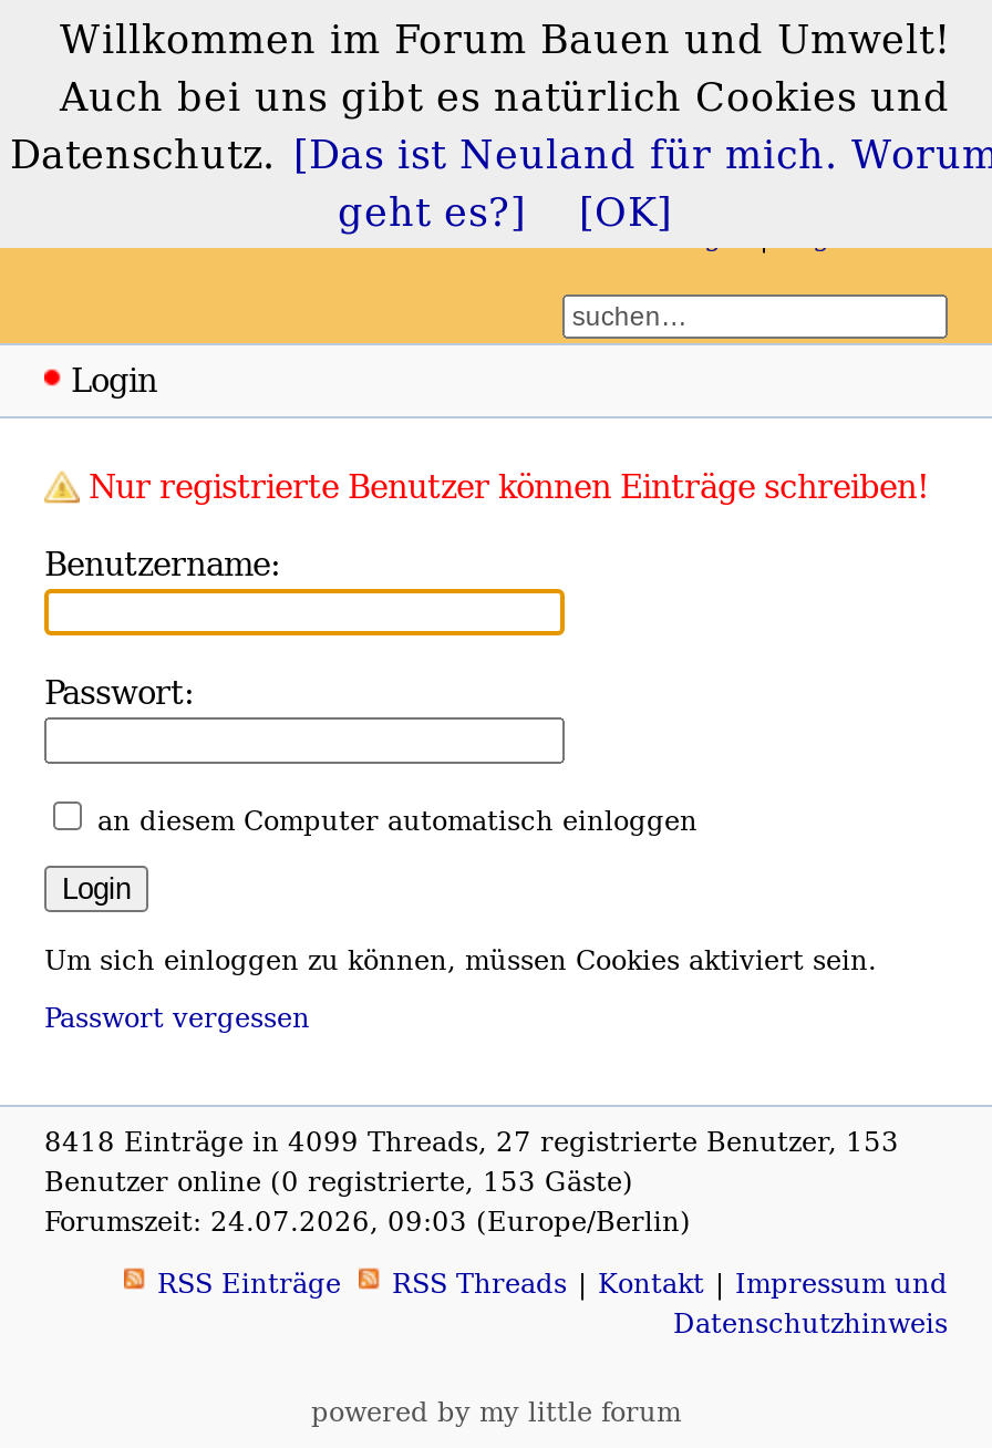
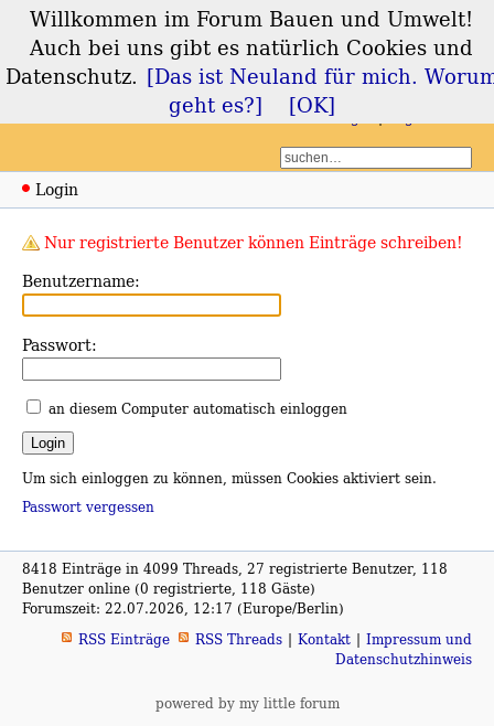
[44,1122,899,1160] 8418 Einträge in 4099 Threads, 27 registrierte Benutzer, 153 -> [22,559,448,578] 8418 Einträge in 4099 Threads, 27 registrierte Benutzer, 118
[44,1162,633,1200] Benutzer online (0 registrierte, 153 Gäste) -> [22,579,315,598] Benutzer online (0 registrierte, 118 Gäste)
[44,1202,691,1240] Forumszeit: 24.07.2026, 09:03 (Europe/Berlin) -> [22,599,344,618] Forumszeit: 22.07.2026, 12:17 (Europe/Berlin)

